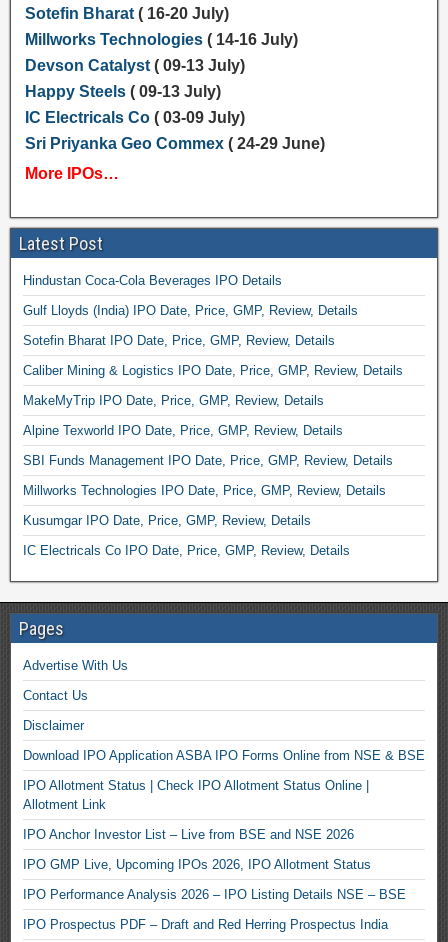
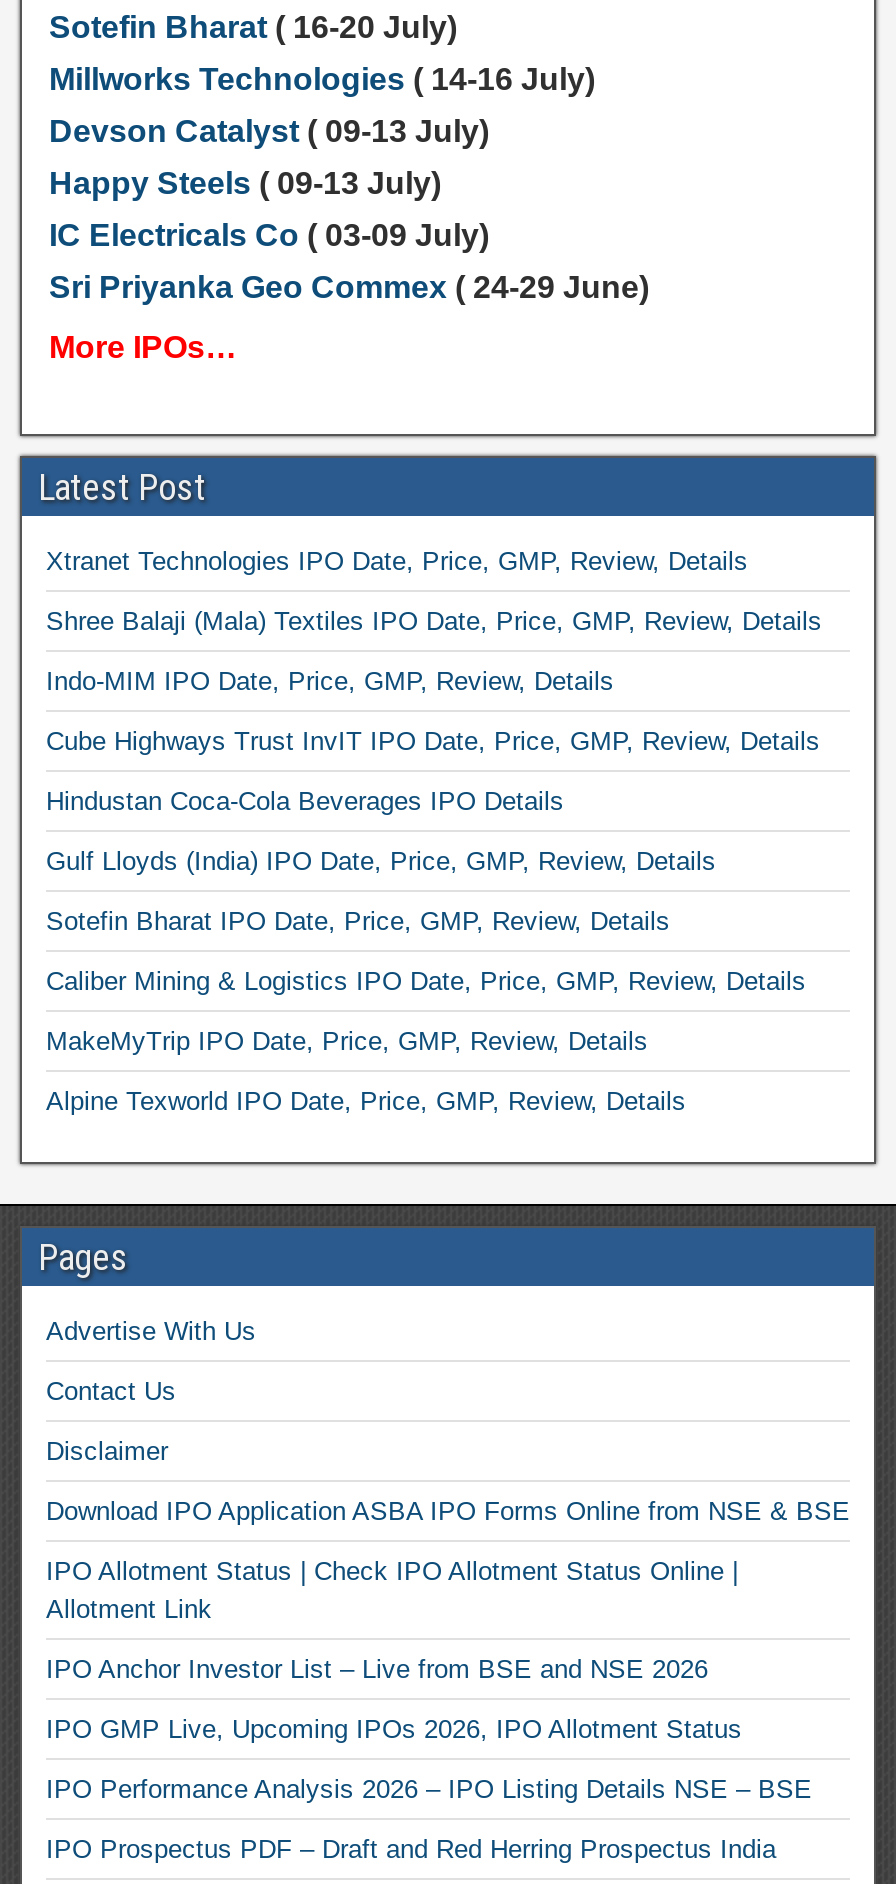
none -> [46,546,822,756] Xtranet Technologies IPO Date, Price, GMP, Review, Details | Shree Balaji (Mala) Textiles IPO Date, Price, GMP, Review, Details | Indo-MIM IPO Date, Price, GMP, Review, Details | Cube Highways Trust InvIT IPO Date, Price, GMP, Review, Details
moved [23,273,403,438] -> [46,786,806,1116]: Hindustan Coca-Cola Beverages IPO Details | Gulf Lloyds (India) IPO Date, Price, GMP, Review, Details | Sotefin Bharat IPO Date, Price, GMP, Review, Details | Caliber Mining & Logistics IPO Date, Price, GMP, Review, Details | MakeMyTrip IPO Date, Price, GMP, Review, Details | Alpine Texworld IPO Date, Price, GMP, Review, Details
[23,453,393,558] SBI Funds Management IPO Date, Price, GMP, Review, Details | Millworks Technologies IPO Date, Price, GMP, Review, Details | Kusumgar IPO Date, Price, GMP, Review, Details | IC Electricals Co IPO Date, Price, GMP, Review, Details -> none

